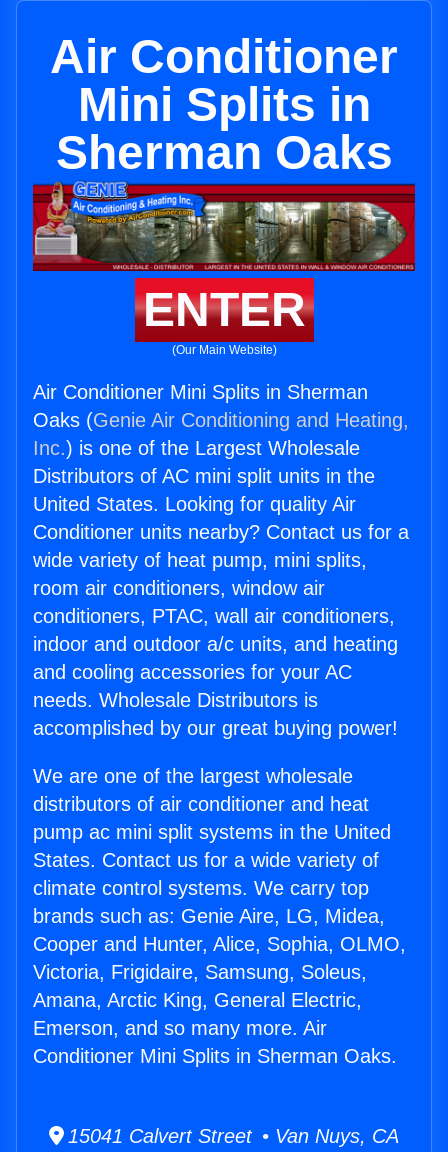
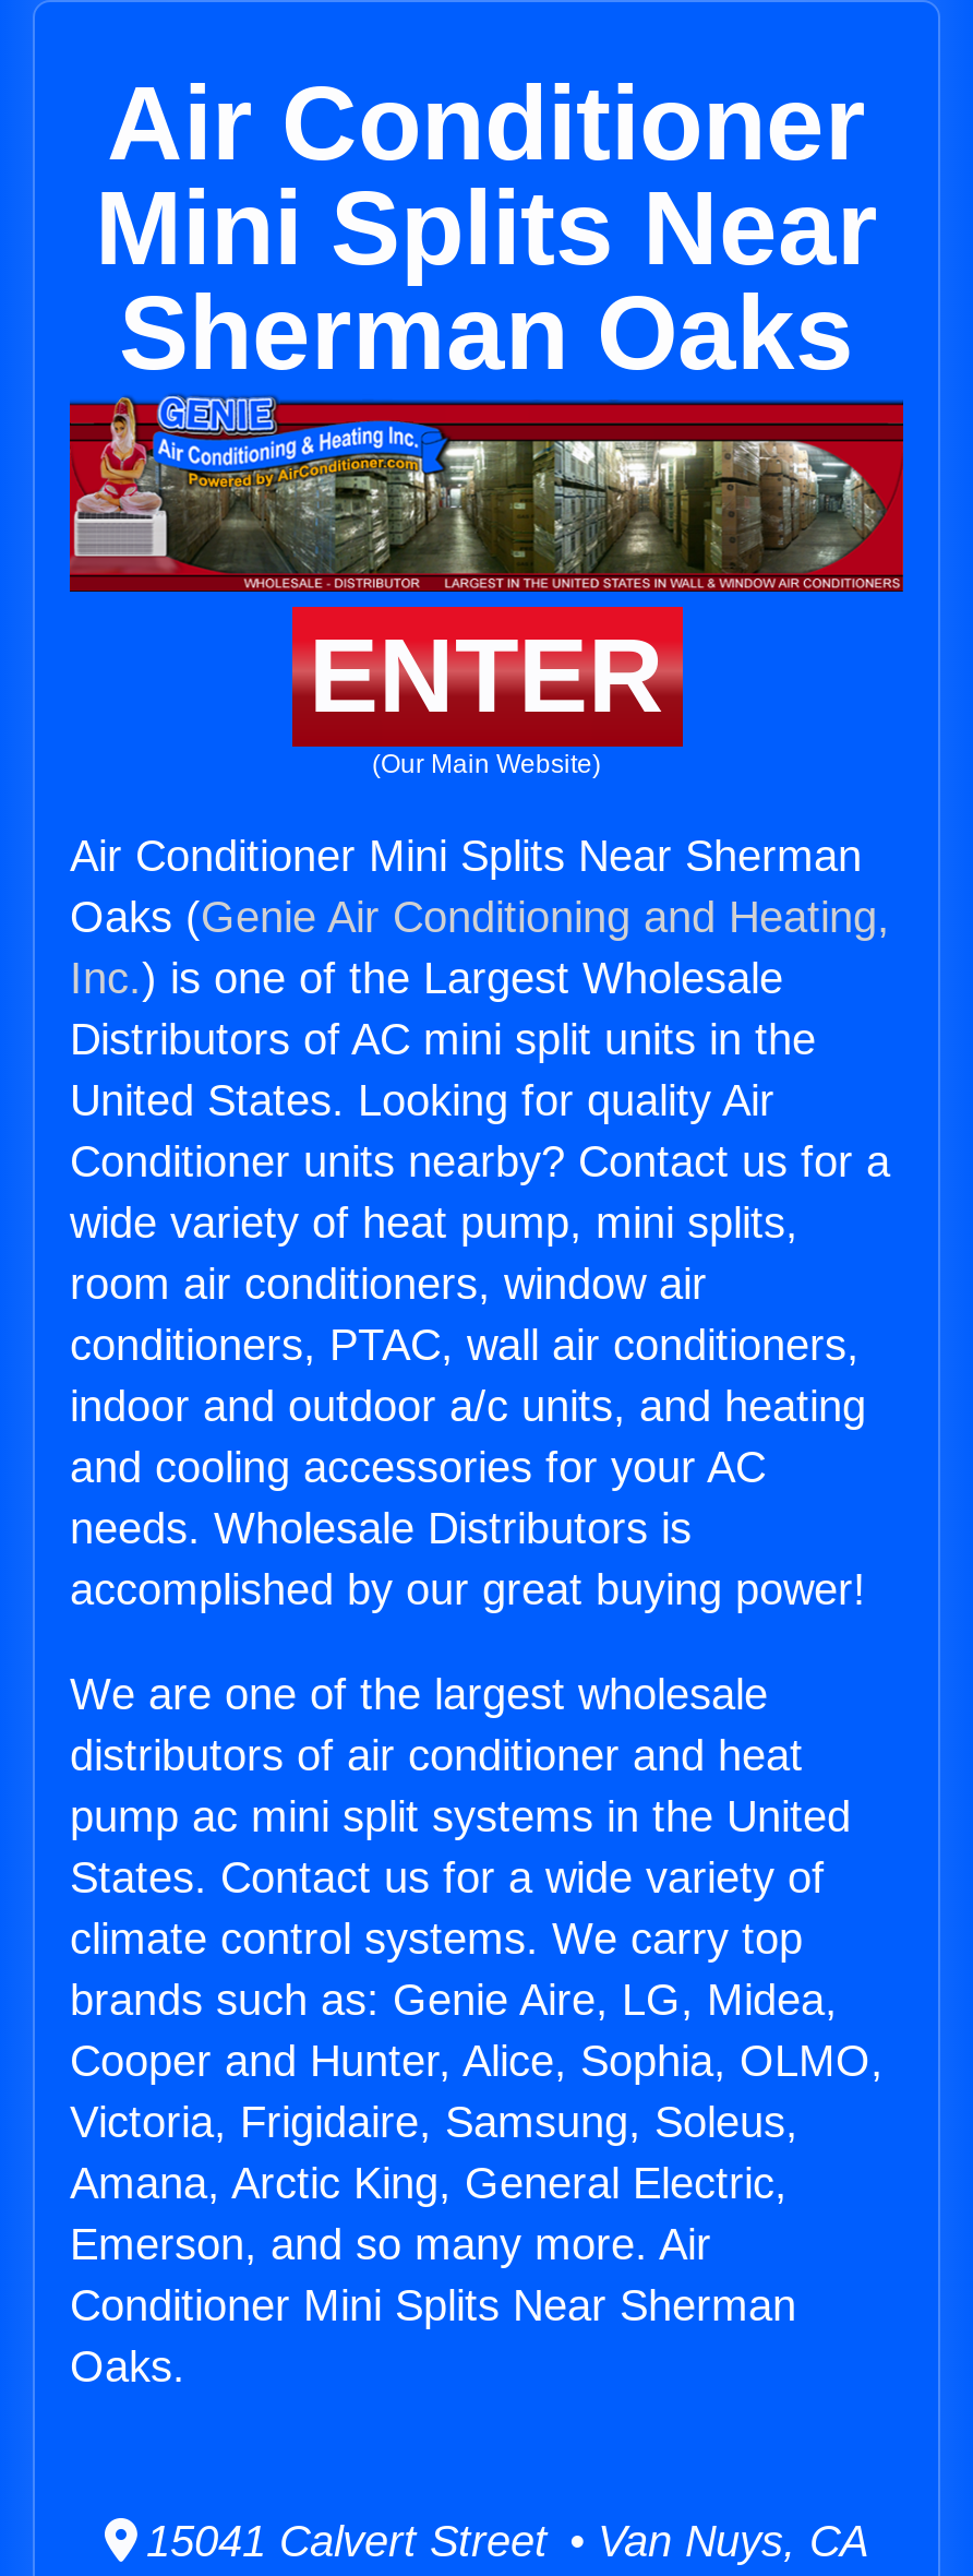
[77,78,370,131] Mini Splits in -> [95,170,878,286] Mini Splits Near
[33,381,368,403] Air Conditioner Mini Splits in Sherman -> [70,832,862,880] Air Conditioner Mini Splits Near Sherman
[33,1045,397,1067] Conditioner Mini Splits in Sherman Oaks. -> [70,2282,796,2391] Conditioner Mini Splits Near Sherman | Oaks.

